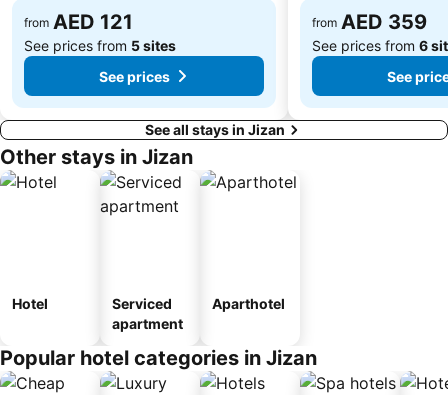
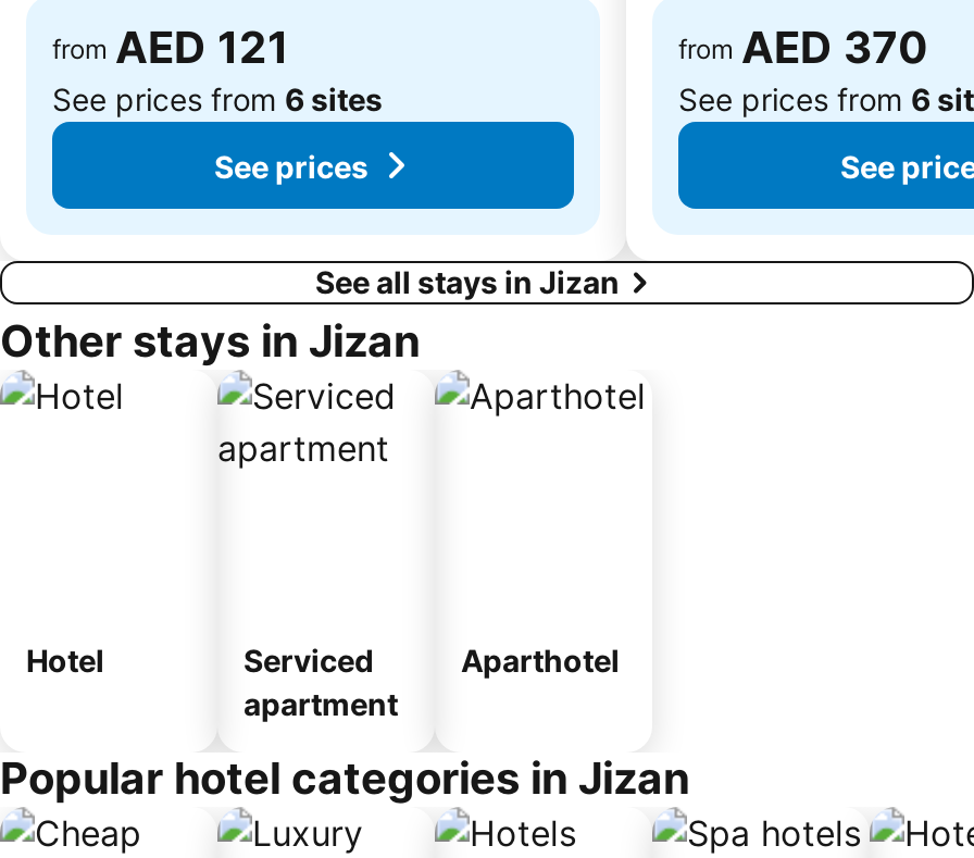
[312,10,427,34] from AED 359 -> [678,22,928,74] from AED 370
[24,37,176,54] See prices from 5 sites -> [52,80,383,117] See prices from 6 sites

